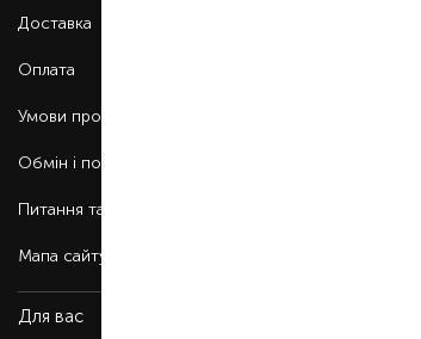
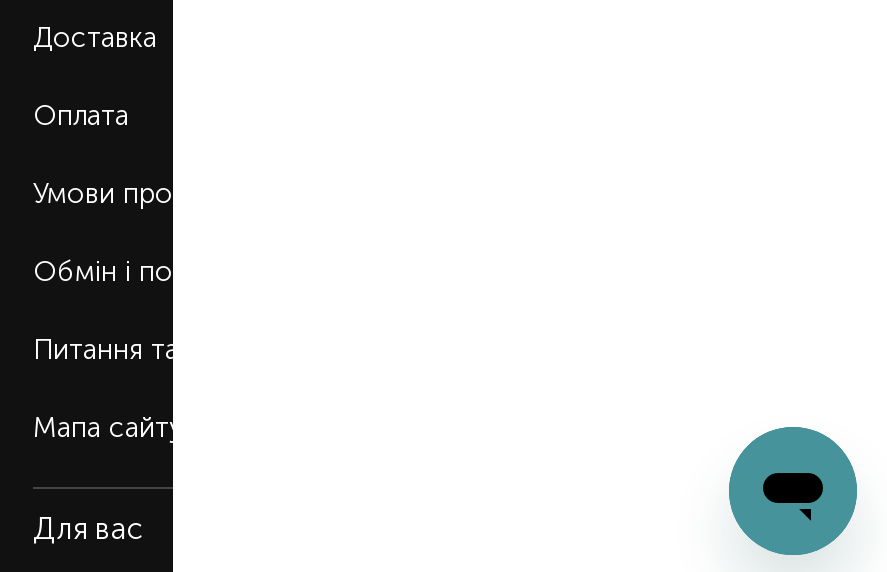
none -> [727,425,859,561] [image]

